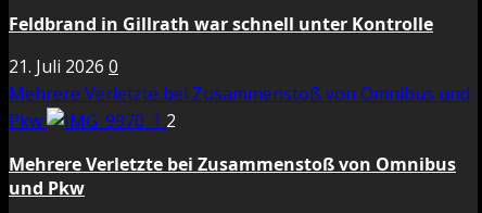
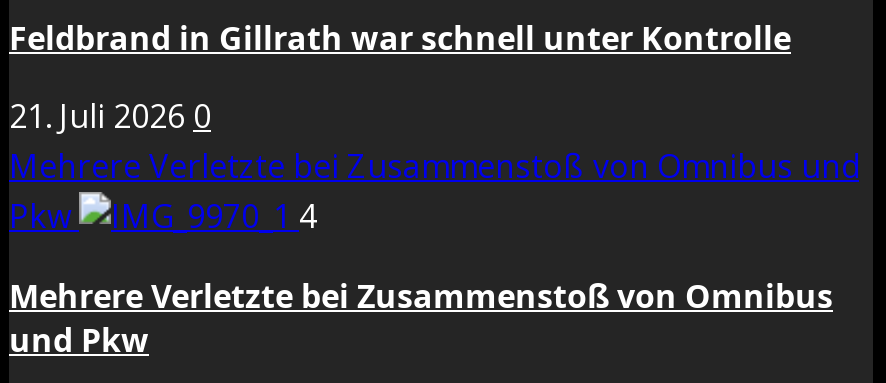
[166,109,176,133] 2 -> [299,194,317,238] 4

